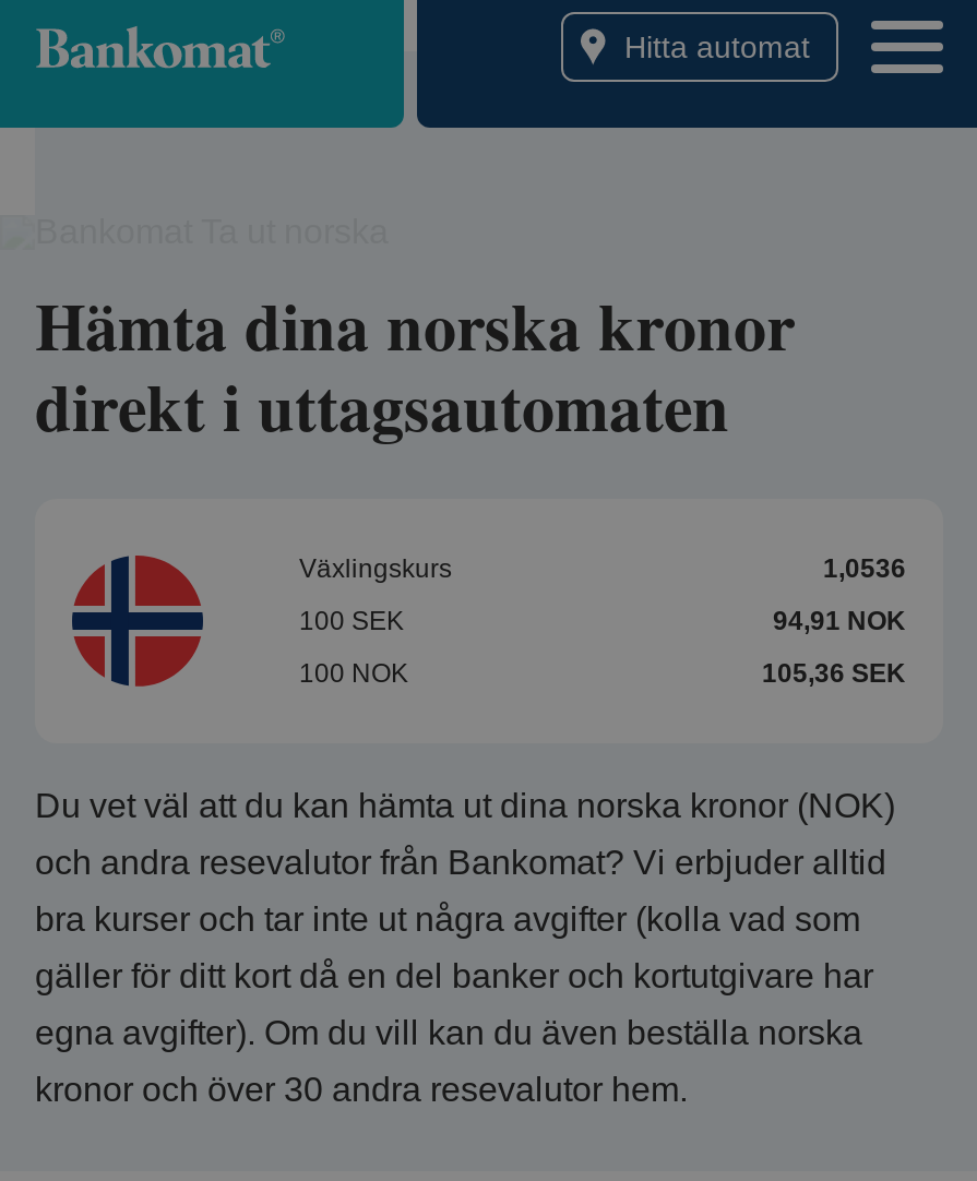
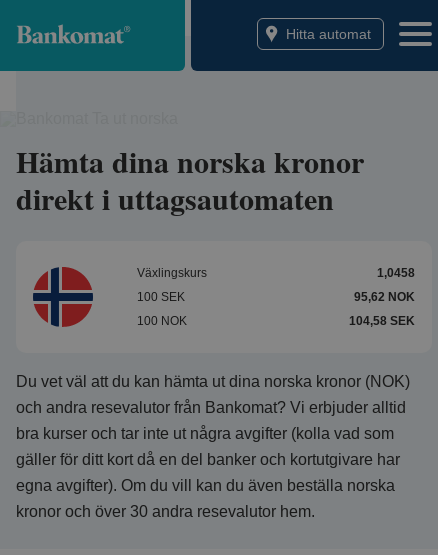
[823,553,906,584] 1,0536 -> [377,266,415,280] 1,0458
[773,606,906,636] 94,91 NOK -> [354,290,415,304] 95,62 NOK
[762,658,906,689] 105,36 SEK -> [349,314,415,328] 104,58 SEK

